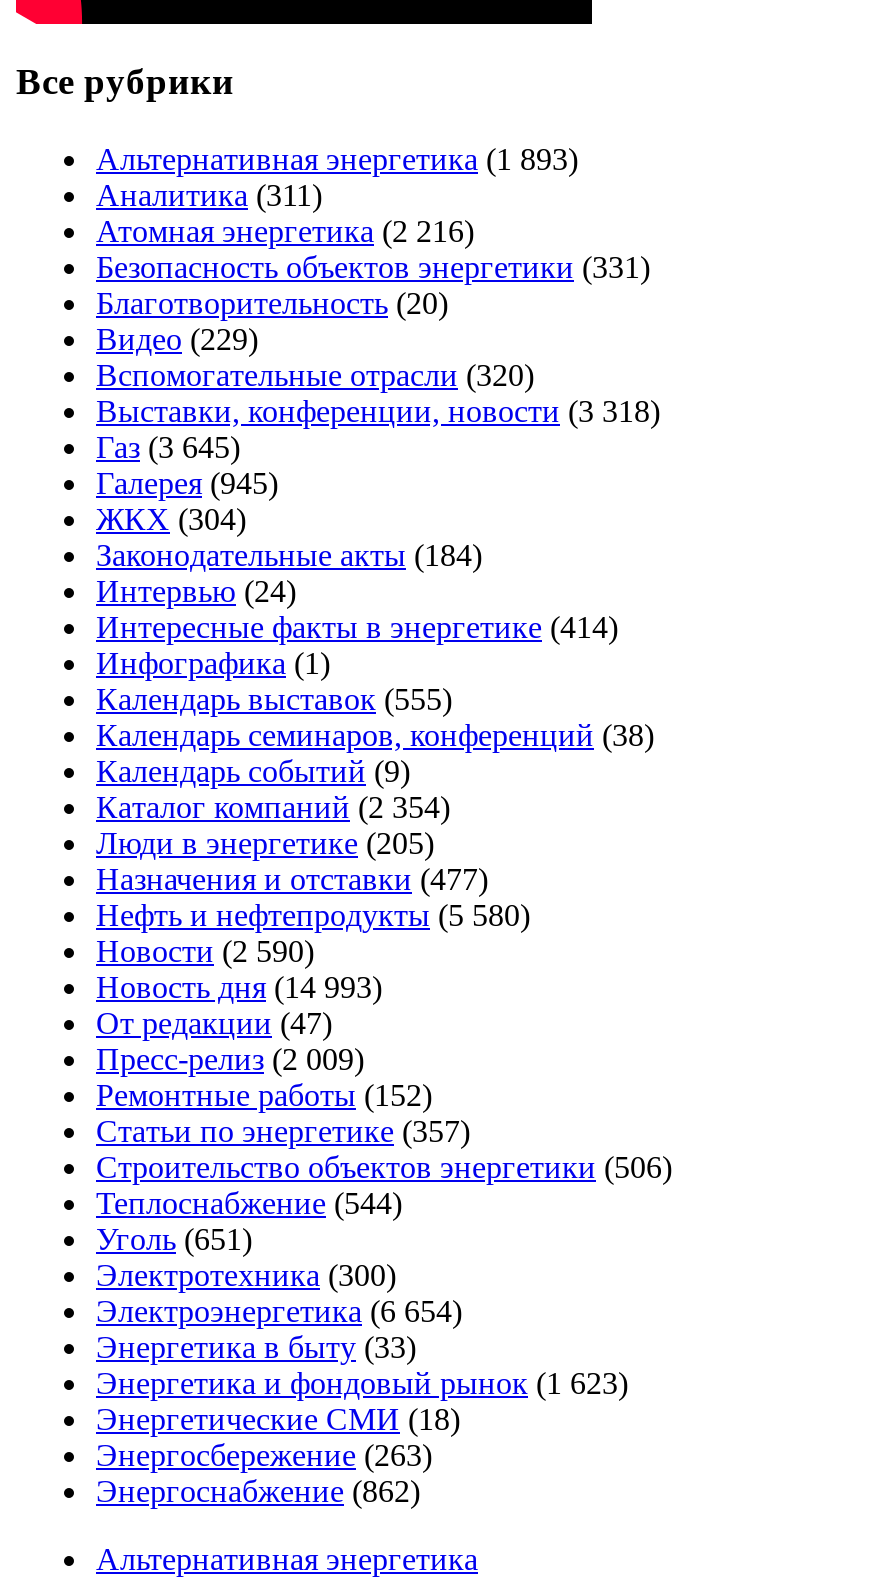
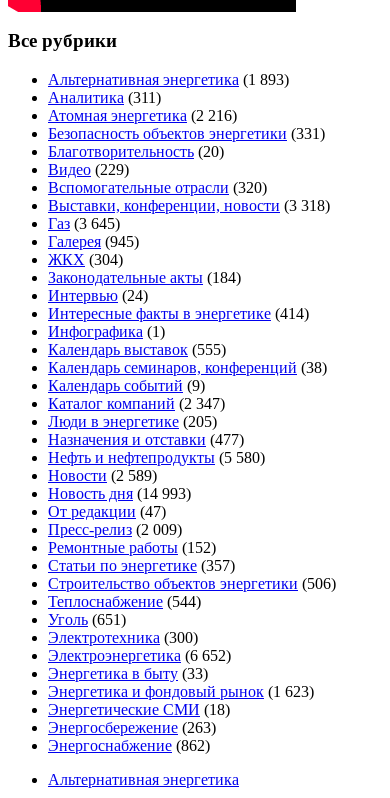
[96,790,450,824] Каталог компаний (2 354) -> [48,395,225,412] Каталог компаний (2 347)
[96,934,314,968] Новости (2 590) -> [48,467,157,484] Новости (2 589)
[96,1294,462,1328] Электроэнергетика (6 654) -> [48,647,231,664] Электроэнергетика (6 652)

